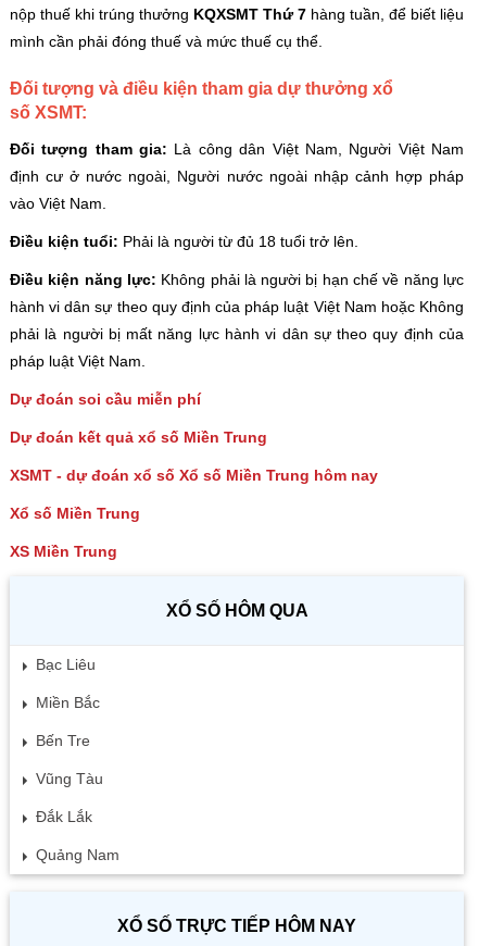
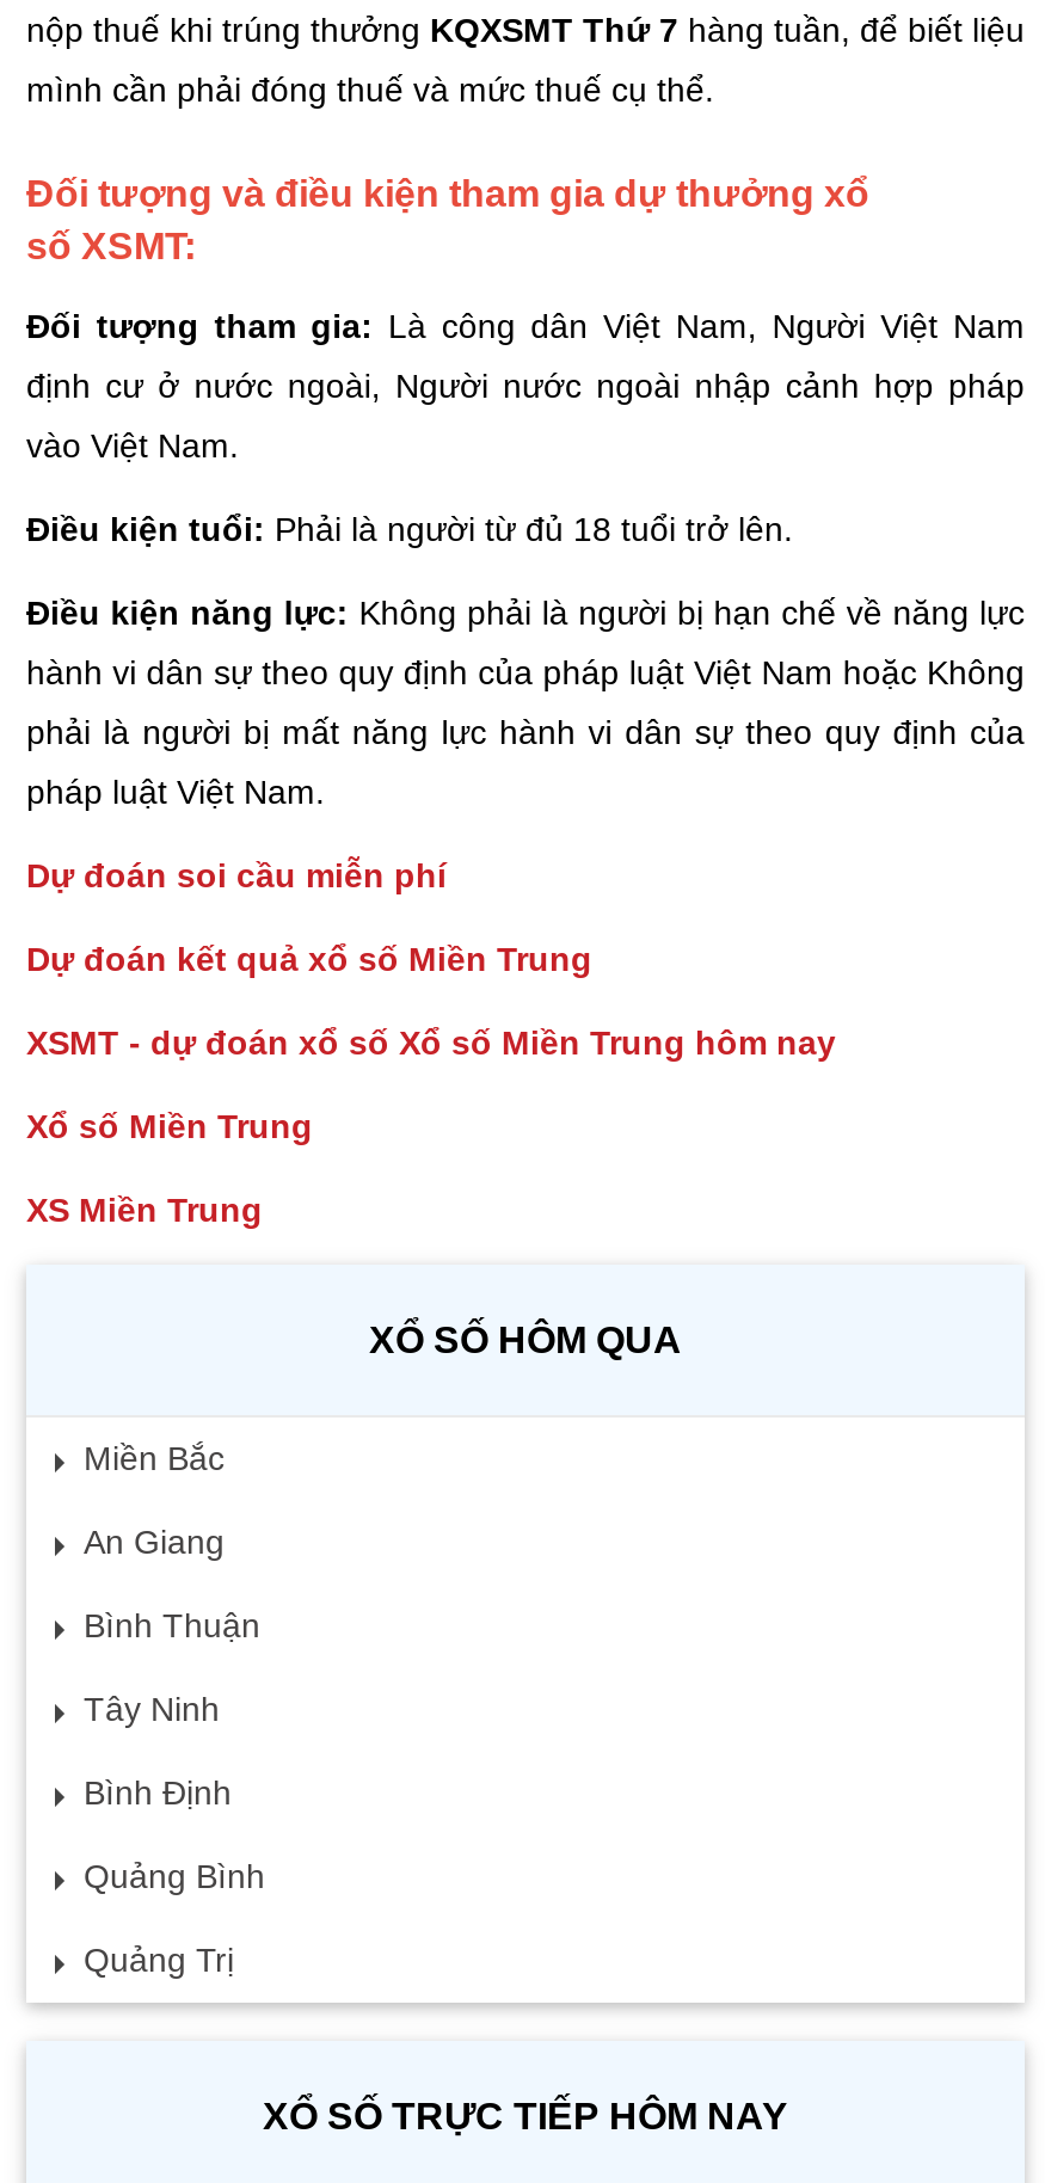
[36,656,96,673] Bạc Liêu -> none
moved [36,694,100,711] -> [84,1439,225,1477]: Miền Bắc
[36,732,119,863] Bến Tre | Vũng Tàu | Đắk Lắk | Quảng Nam -> [84,1523,265,1979] An Giang | Bình Thuận | Tây Ninh | Bình Định | Quảng Bình | Quảng Trị

